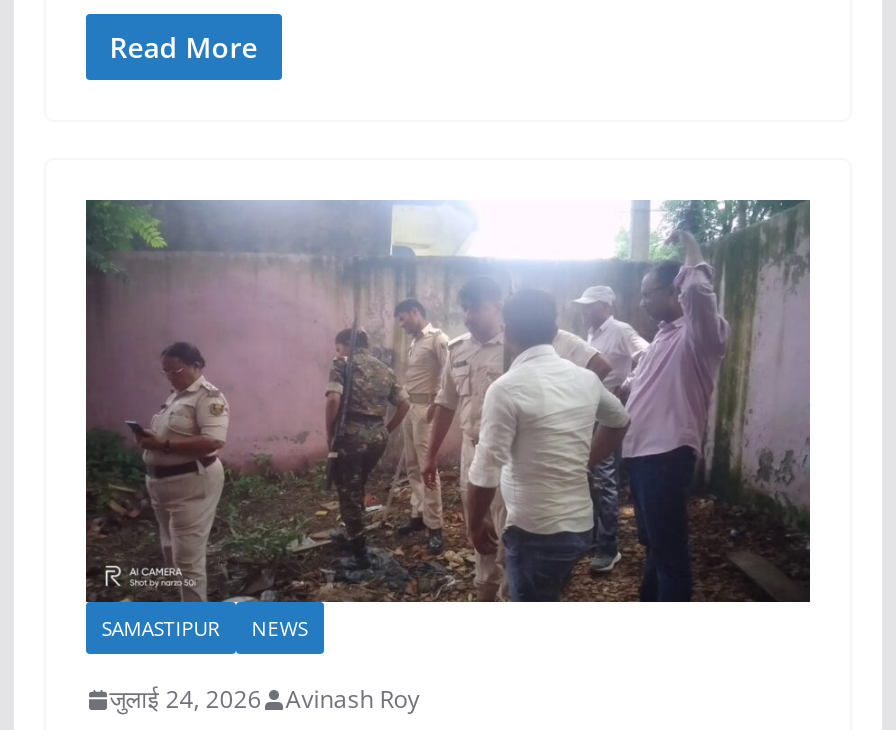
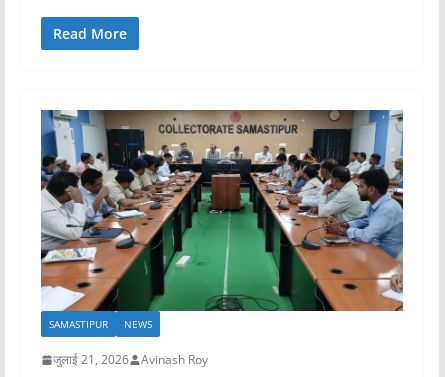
[84,198,812,716] [image] | जुलाई 24, 2026 Avinash Roy -> [40,109,404,368] [image] | जुलाई 21, 2026 Avinash Roy

